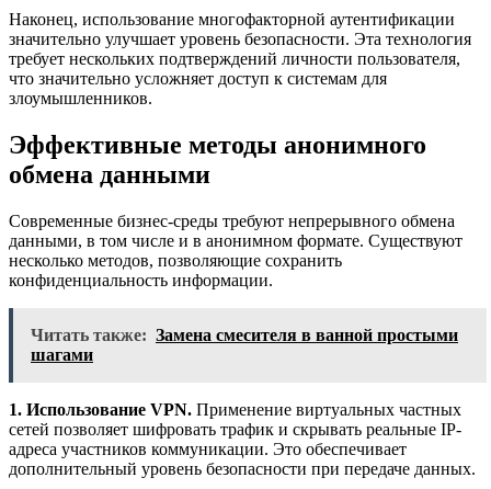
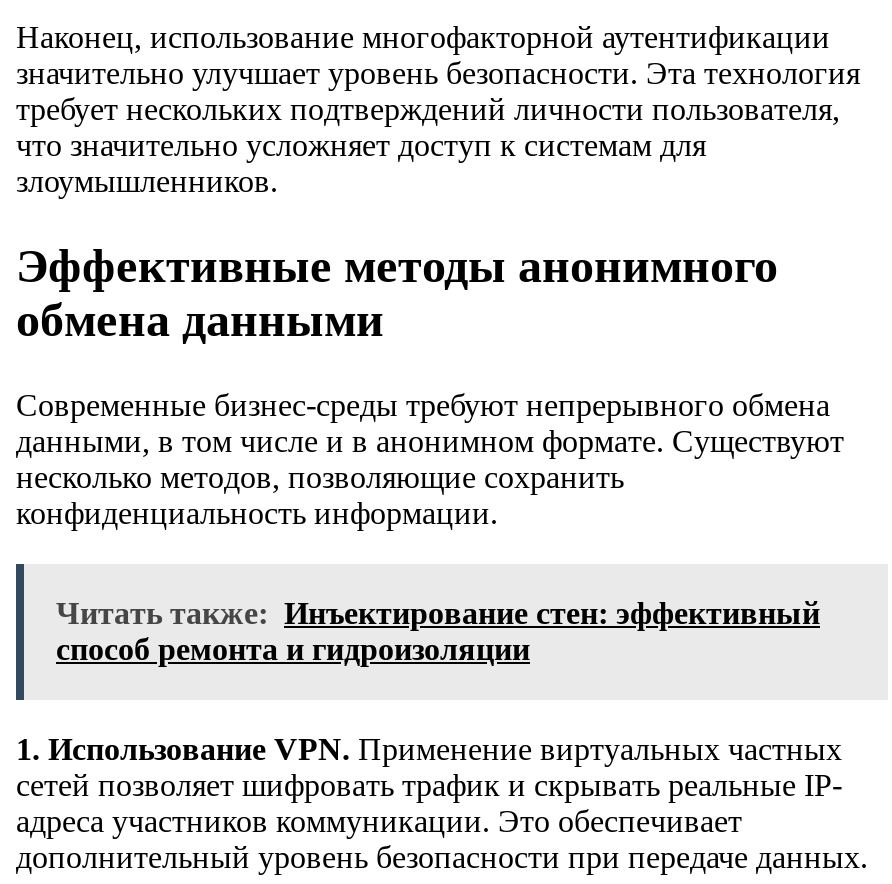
[31,325,458,364] Читать также: Замена смесителя в ванной простыми | шагами -> [56,595,820,665] Читать также: Инъектирование стен: эффективный | способ ремонта и гидроизоляции

